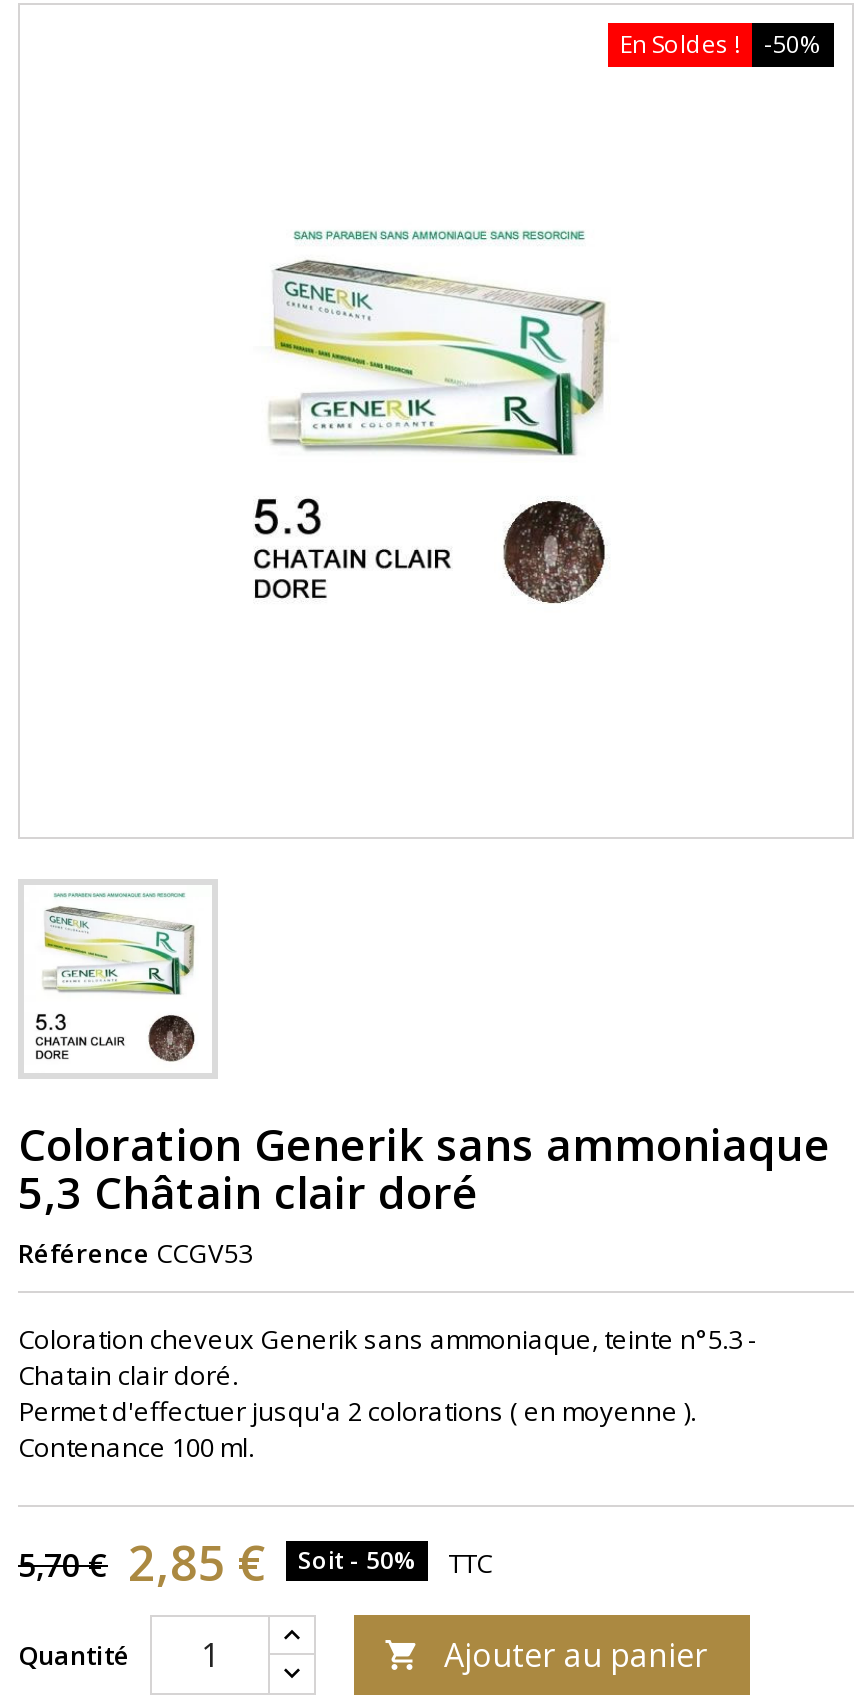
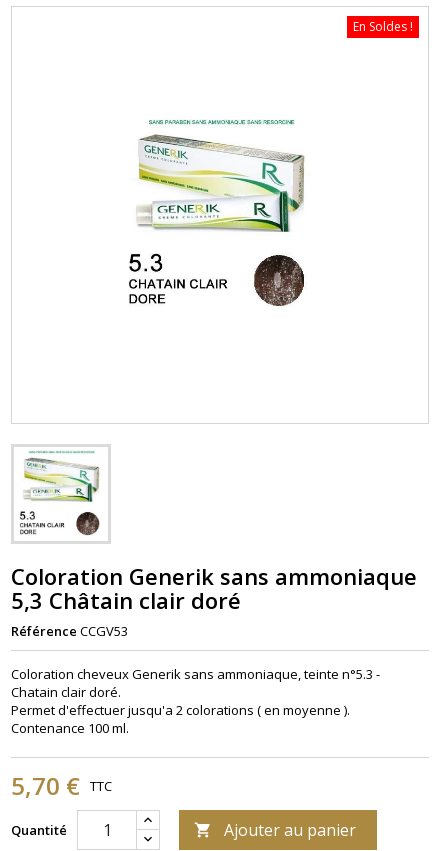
[764,27,822,61] -50% -> none
[18,1529,492,1595] 5,70 € 2,85 € | Soit - 50% | TTC -> [11,769,112,802] 5,70 € TTC

